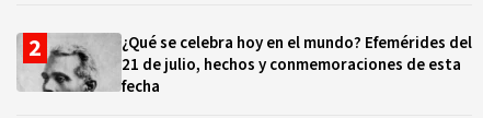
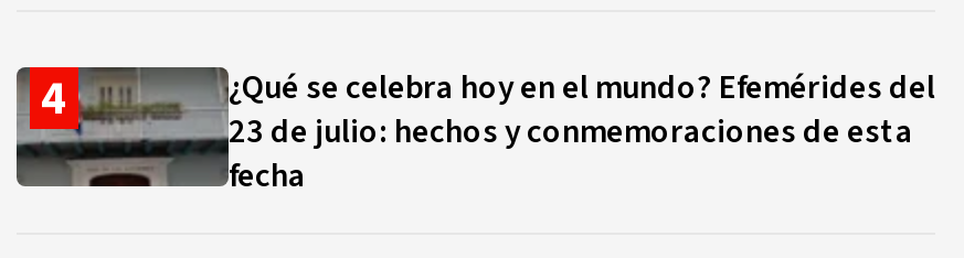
[16,34,461,93] [image] | 21 de julio, hechos y conmemoraciones de esta -> [14,67,913,189] [image] | 23 de julio: hechos y conmemoraciones de esta

